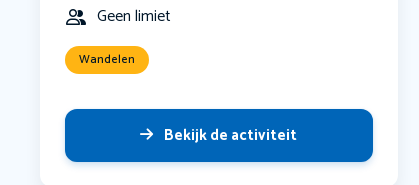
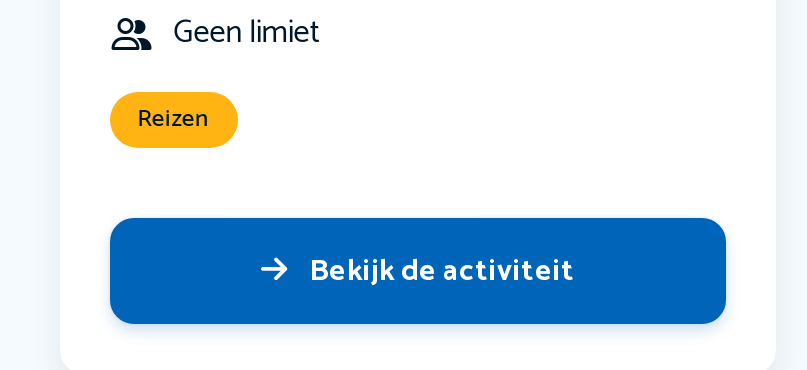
[79,50,135,69] Wandelen -> [138,101,210,139] Reizen

